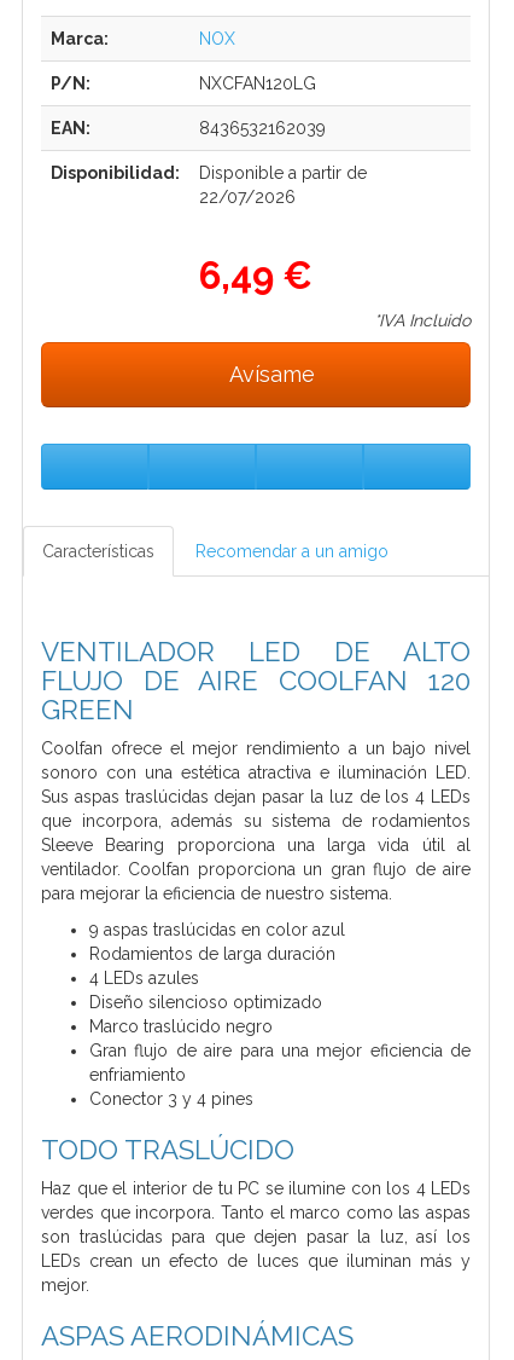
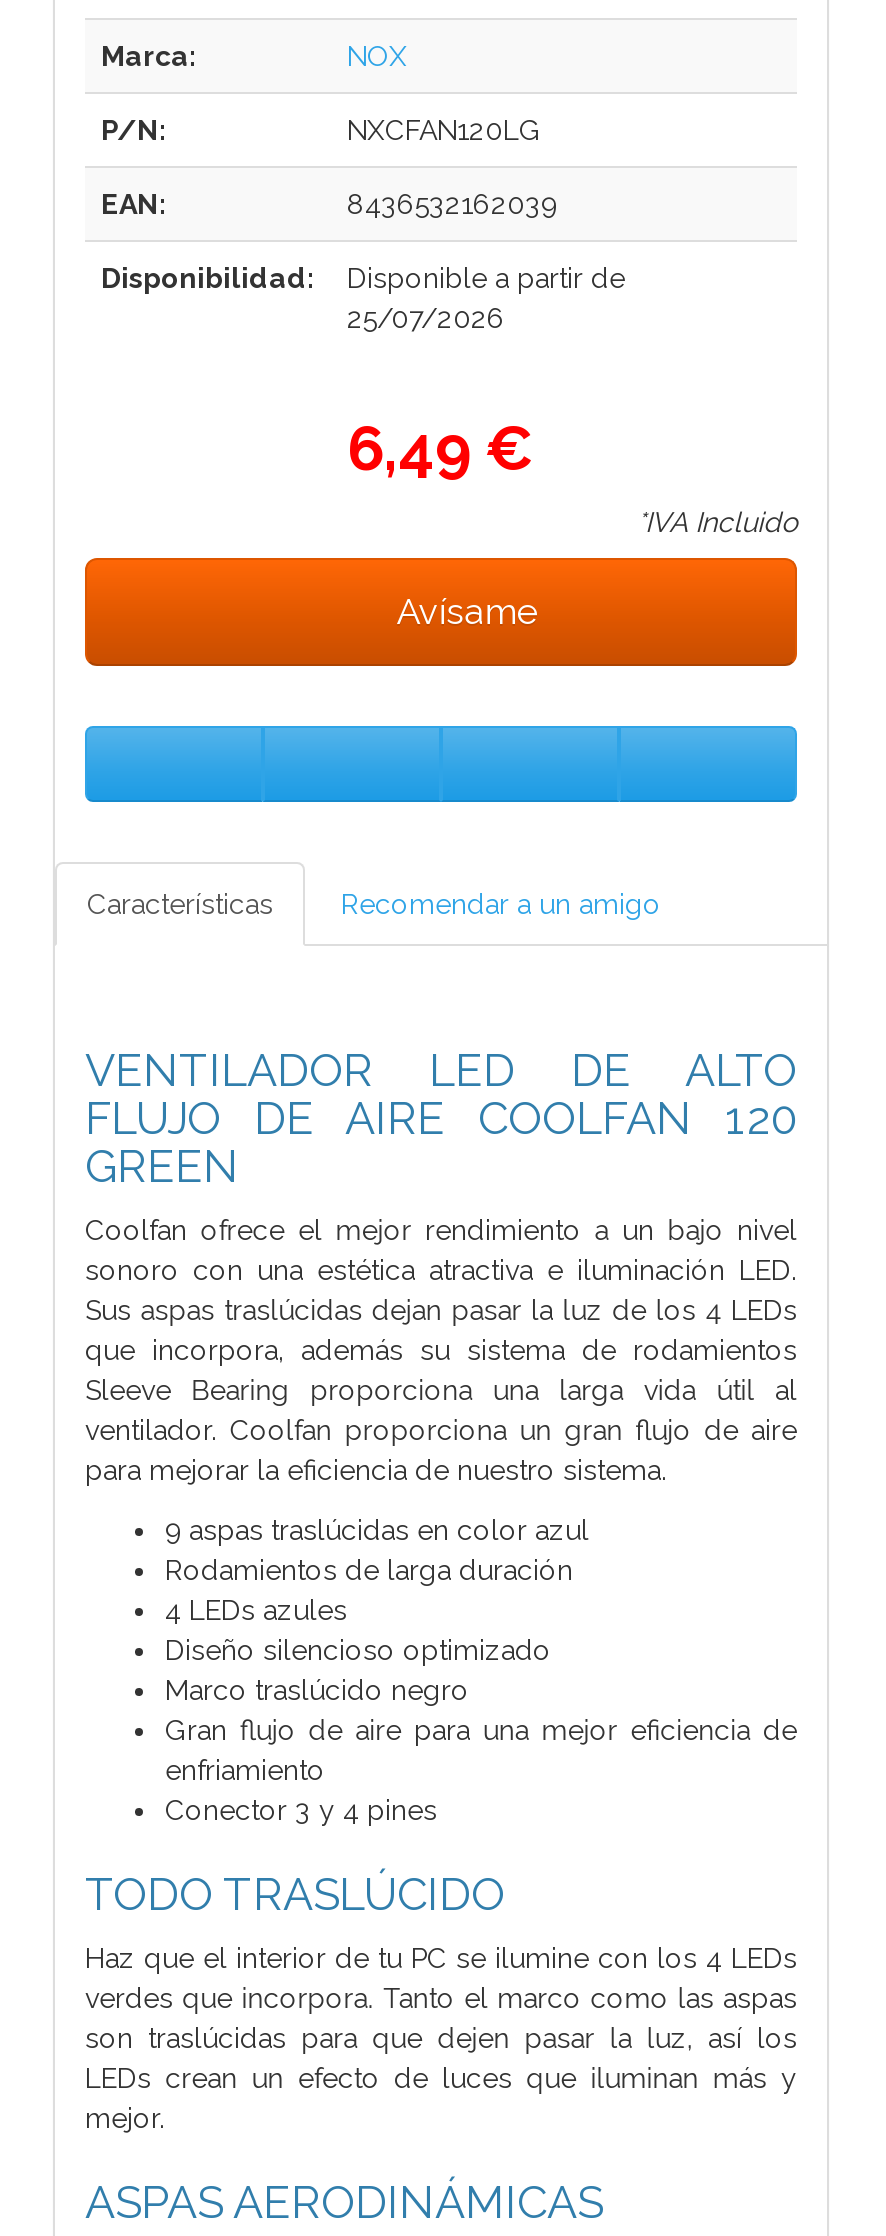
[199,187,296,206] 22/07/2026 -> [347,301,505,333] 25/07/2026

